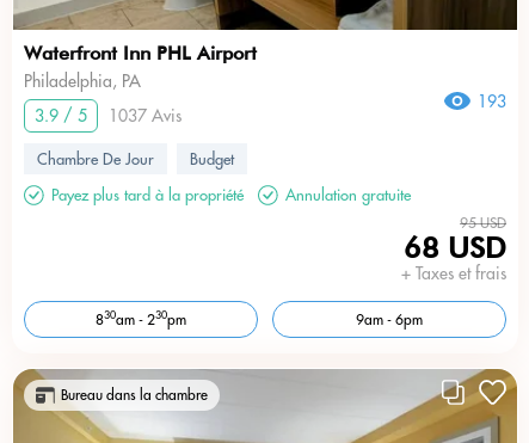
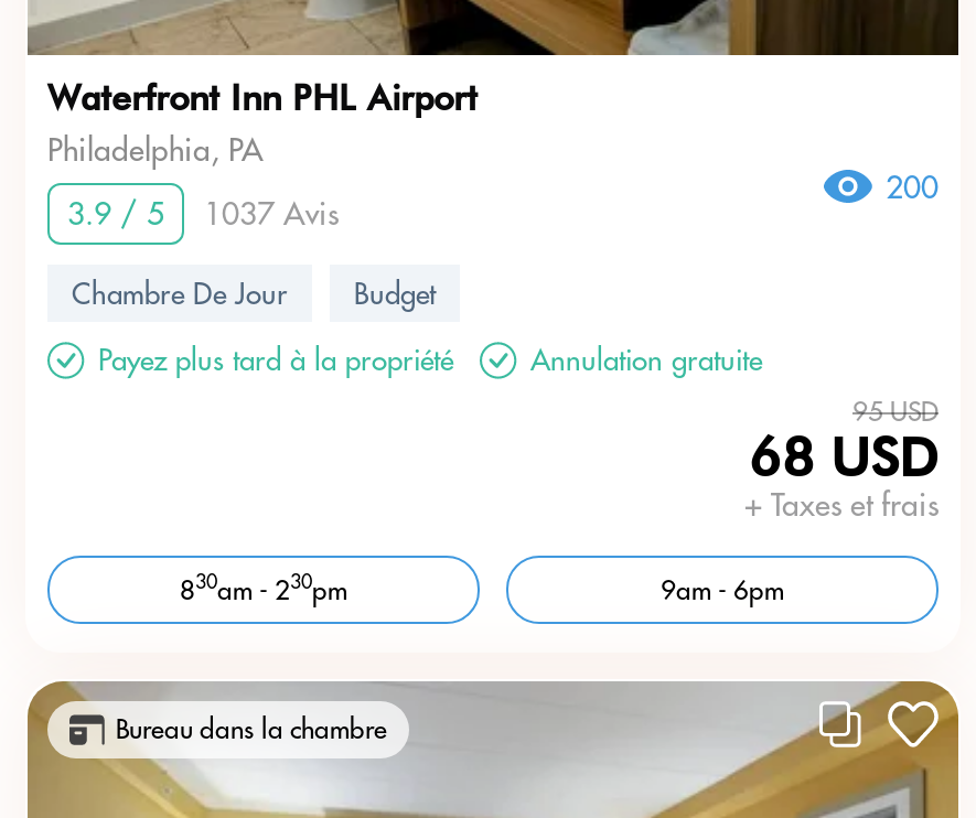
[478,91,506,112] 193 -> [886,167,939,207] 200

